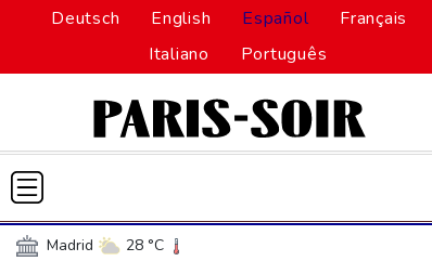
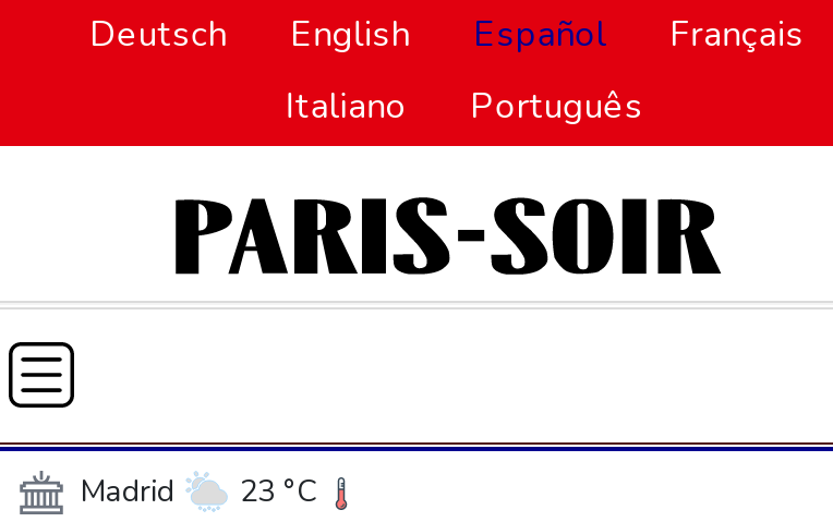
[47,235,164,256] Madrid 28 °C -> [81,471,316,512] Madrid 23 °C

